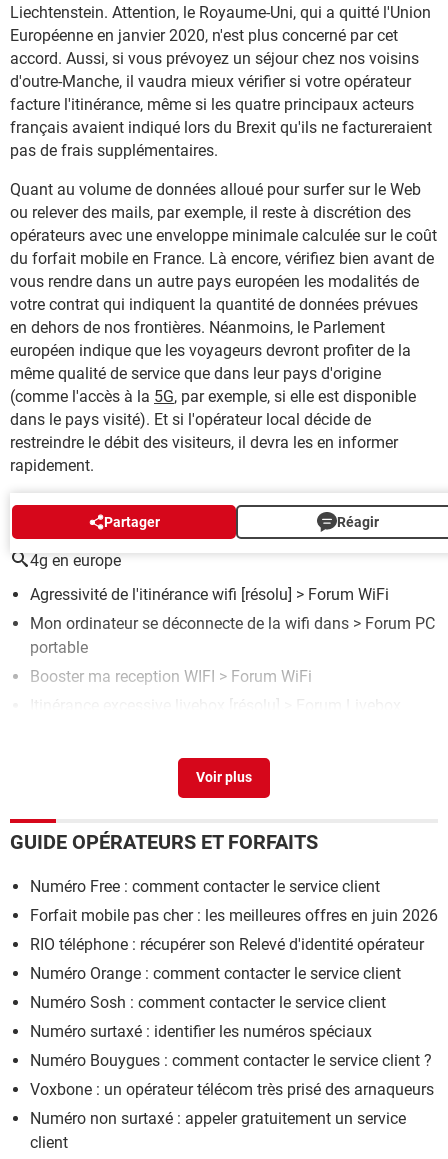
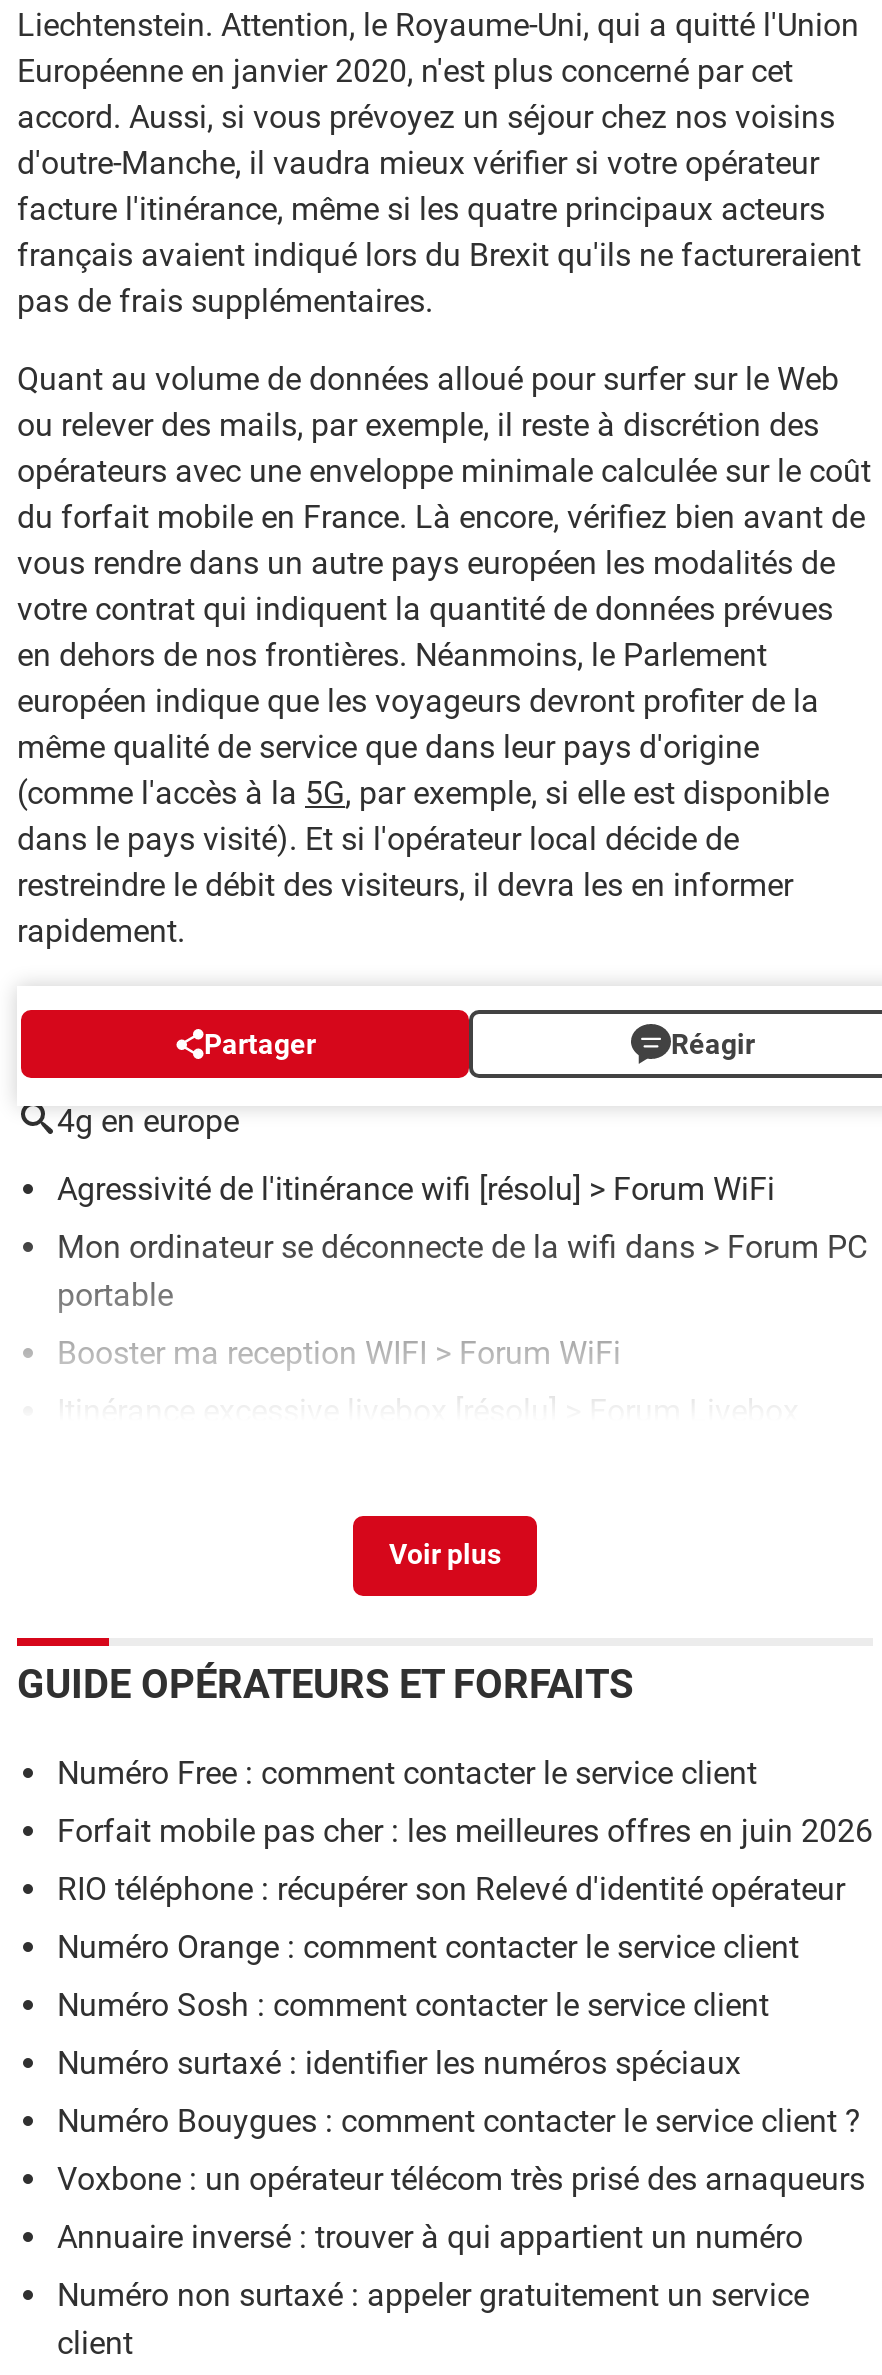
none -> [57,2218,803,2256] Annuaire inversé : trouver à qui appartient un numéro

